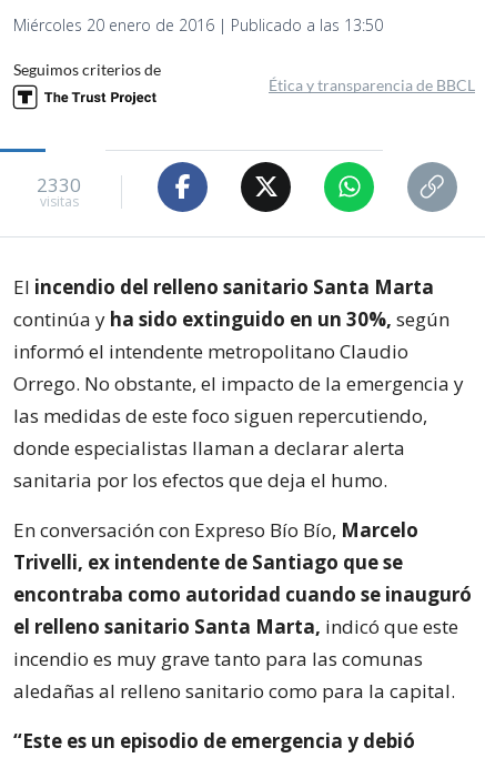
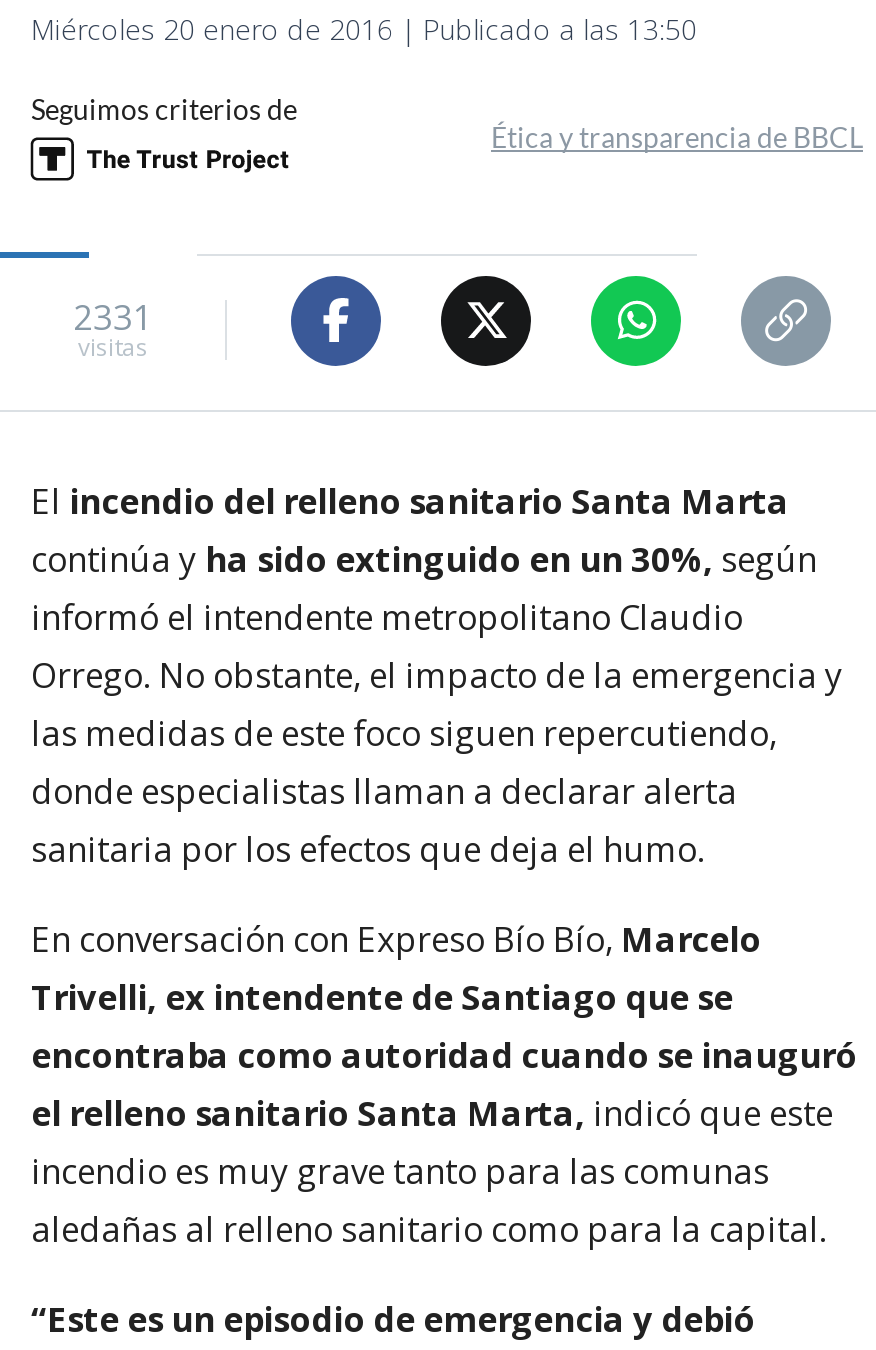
[37,172,81,198] 2330 -> [73,295,153,341] 2331

